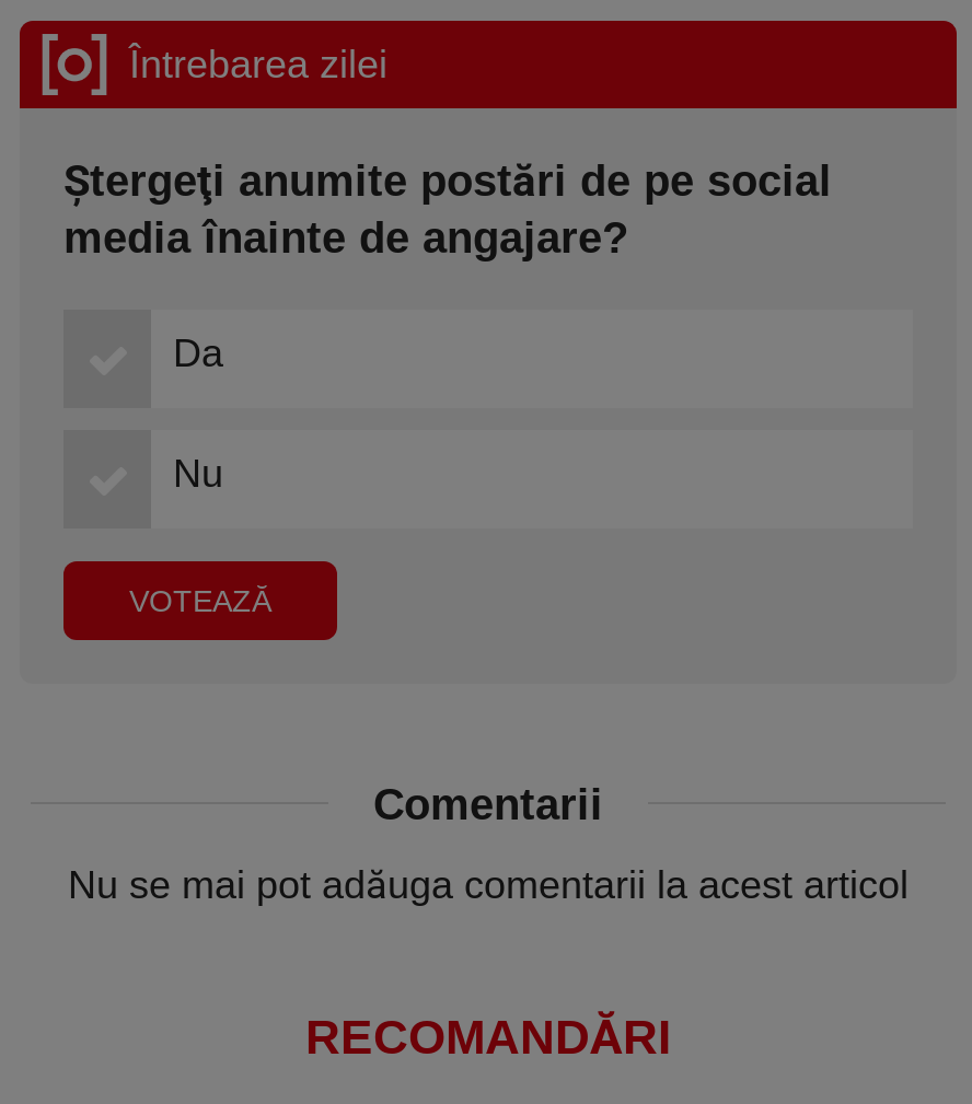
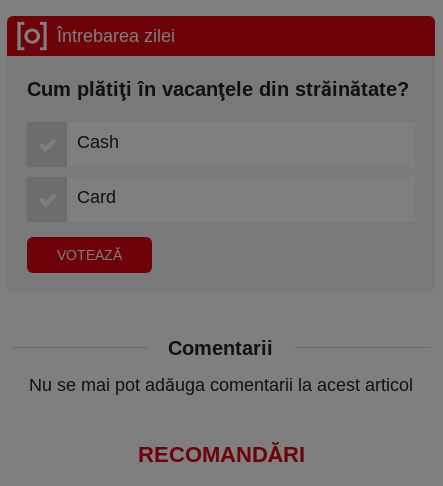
[63,157,832,262] Ştergeţi anumite postări de pe social | media înainte de angajare? -> [27,78,409,100] Cum plătiţi în vacanţele din străinătate?
[173,332,223,376] Da -> [77,132,119,152] Cash
[173,452,223,496] Nu -> [77,187,116,207] Card

